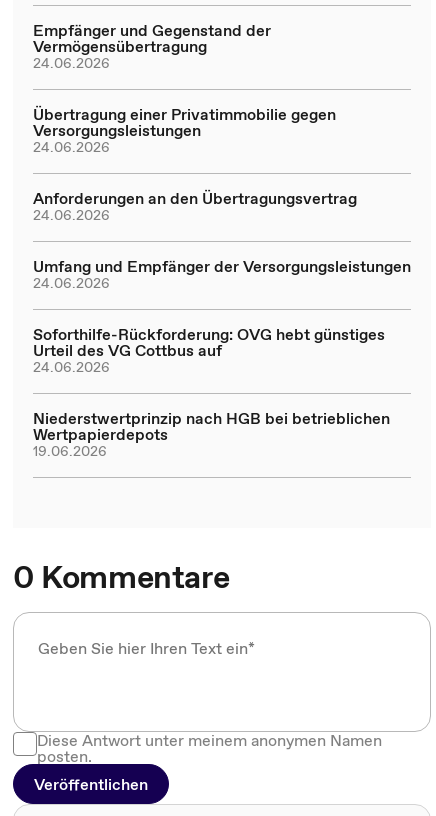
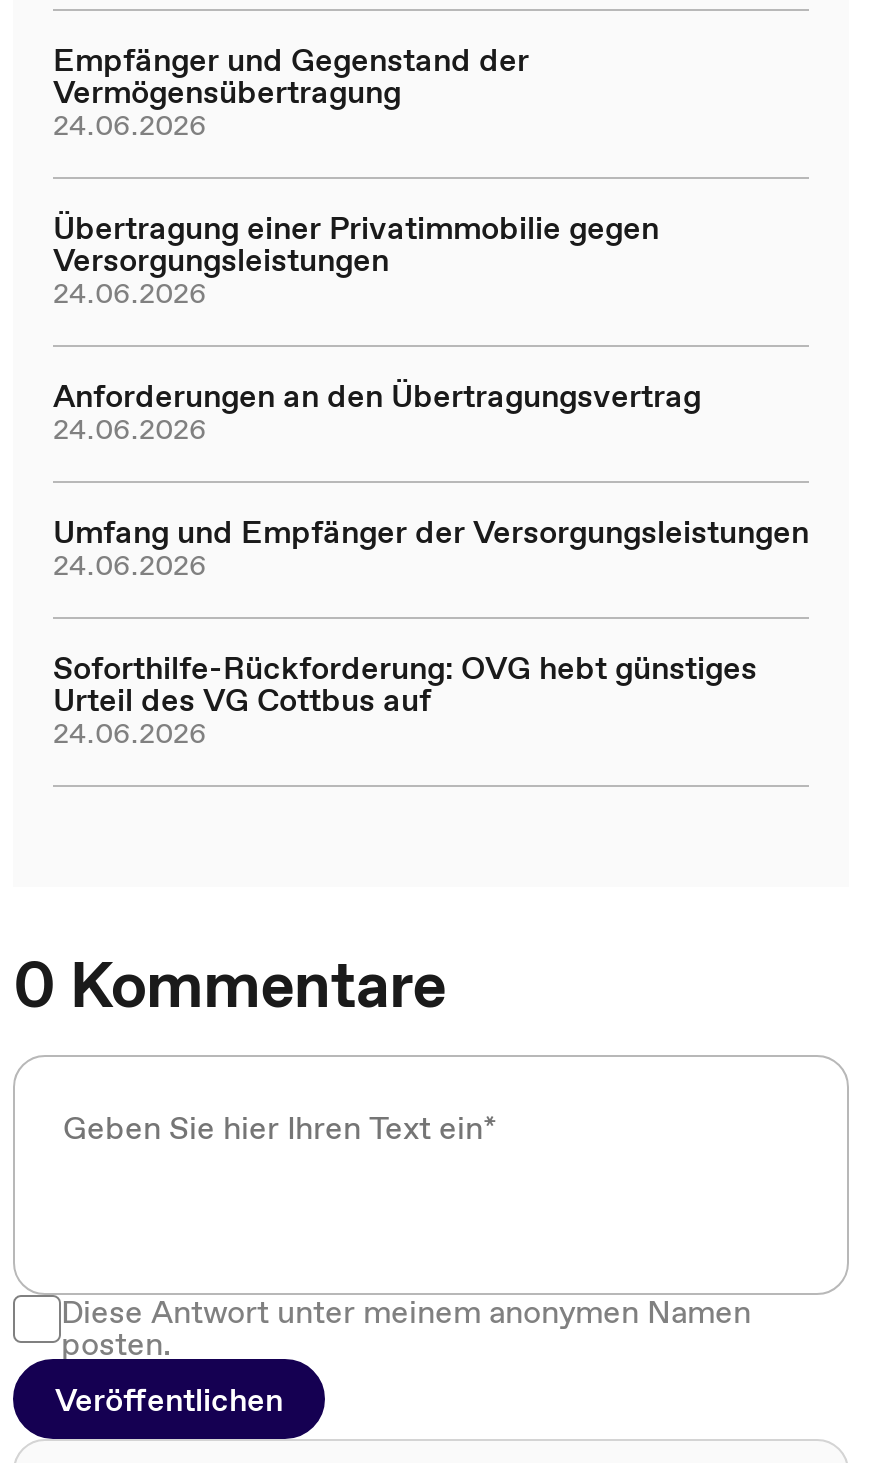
[33,406,390,460] Niederstwertprinzip nach HGB bei betrieblichen | Wertpapierdepots | 19.06.2026 -> none

